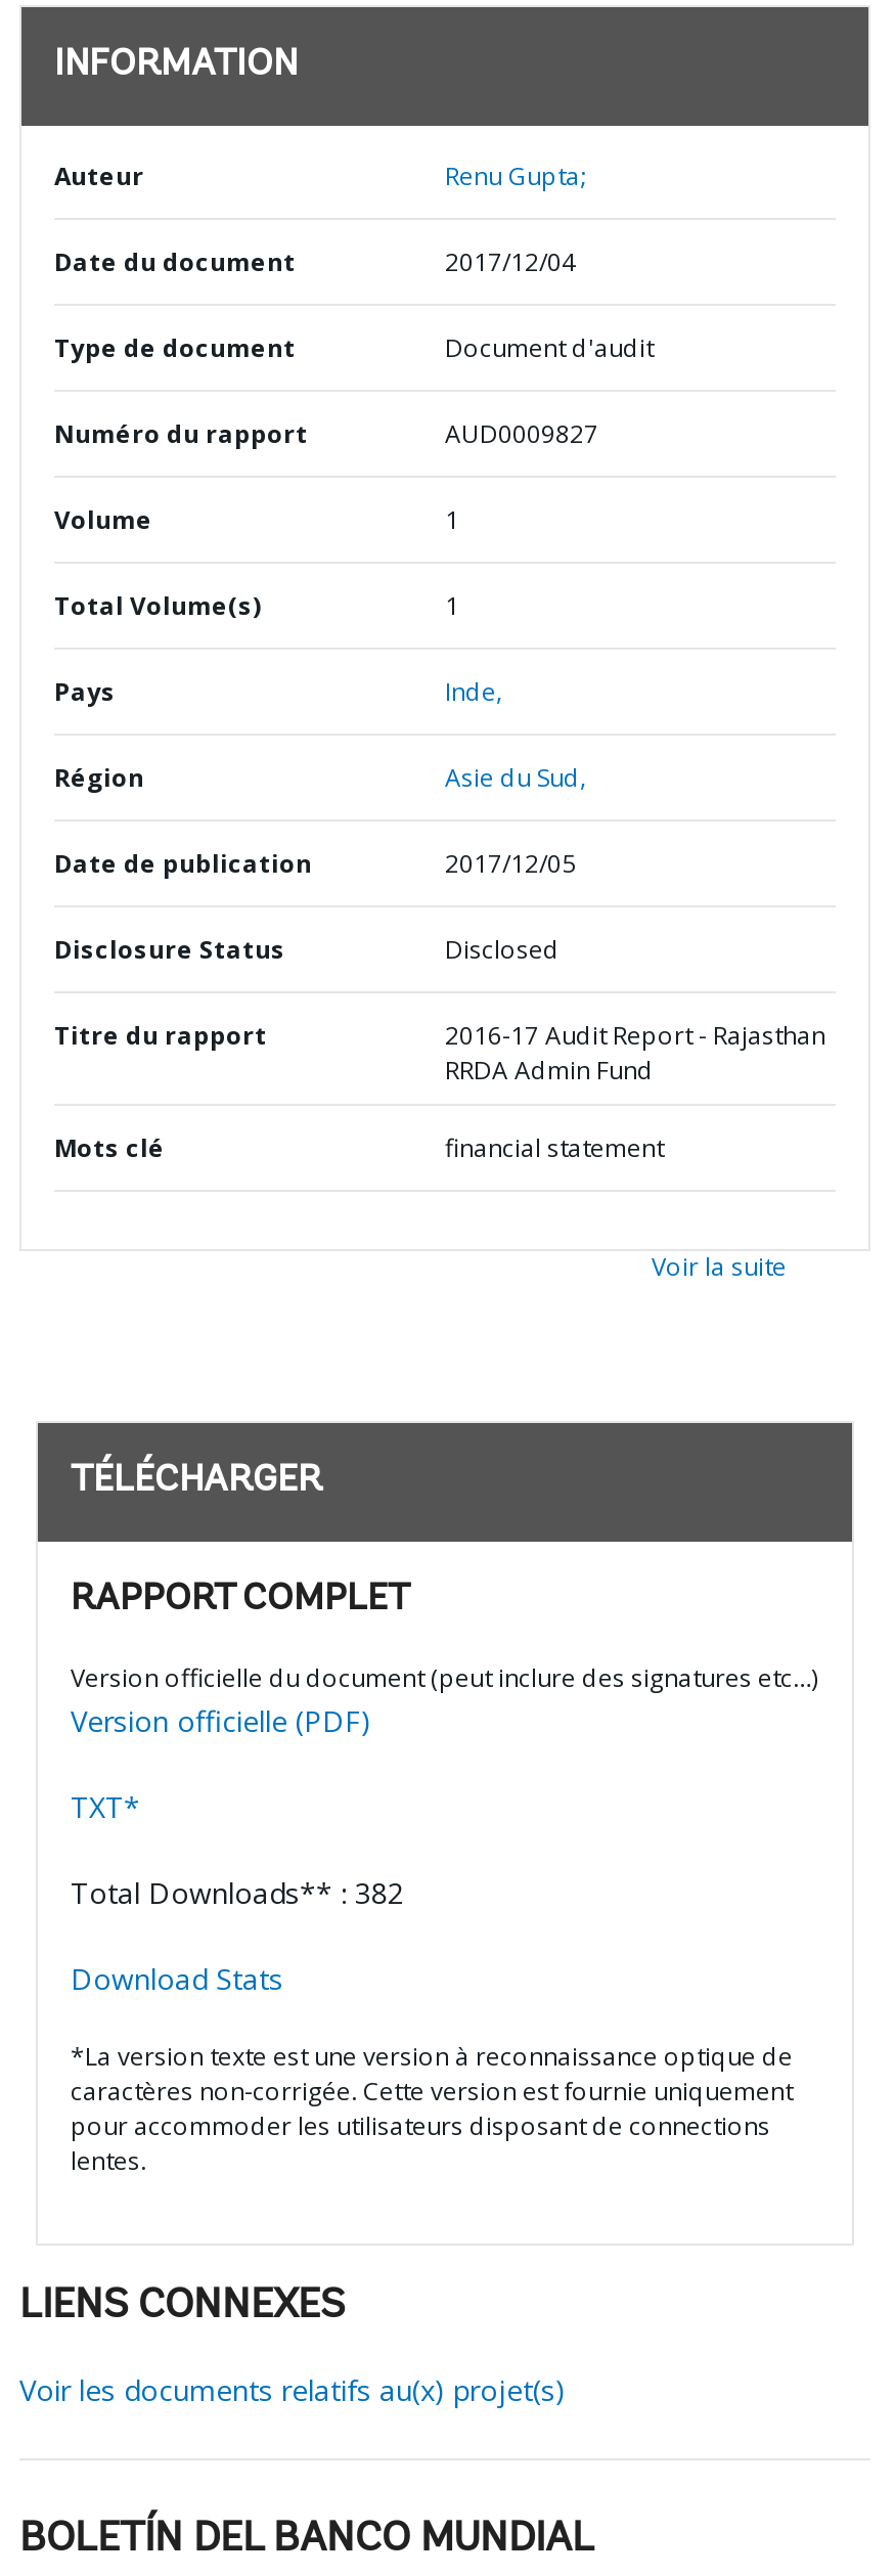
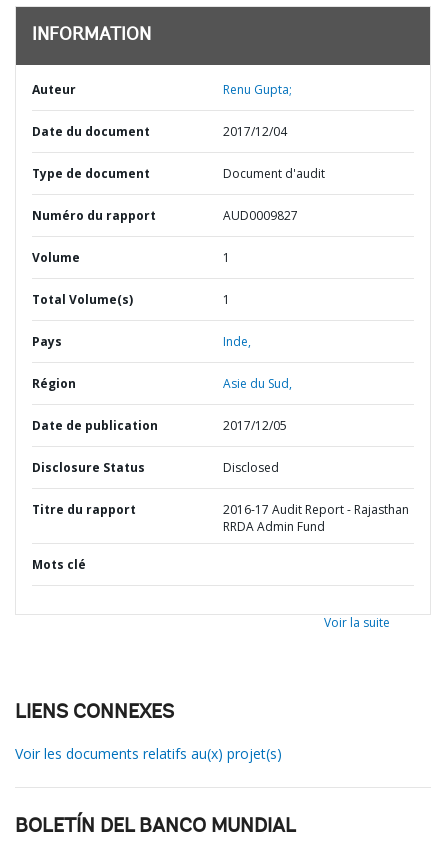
[445,1130,664,1165] financial statement -> none
[71,1464,817,2178] TÉLÉCHARGER | RAPPORT COMPLET | Version officielle du document (peut inclure des signatures etc…) | Version officielle (PDF) | TXT* | Total Downloads** : 382 | Download Stats | *La version texte est une version à reconnaissance optique de | caractères non-corrigée. Cette version est fournie uniquement | pour accommoder les utilisateurs disposant de connections | lentes. -> none

